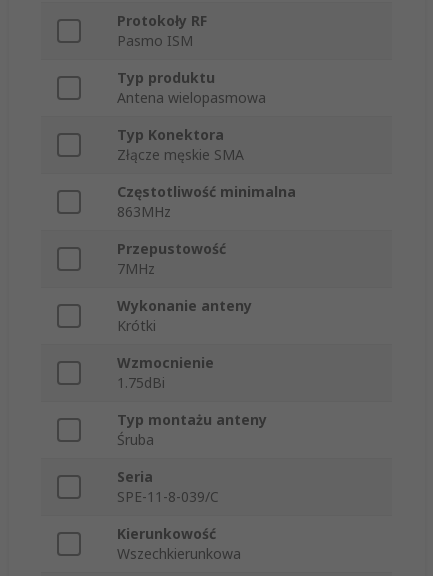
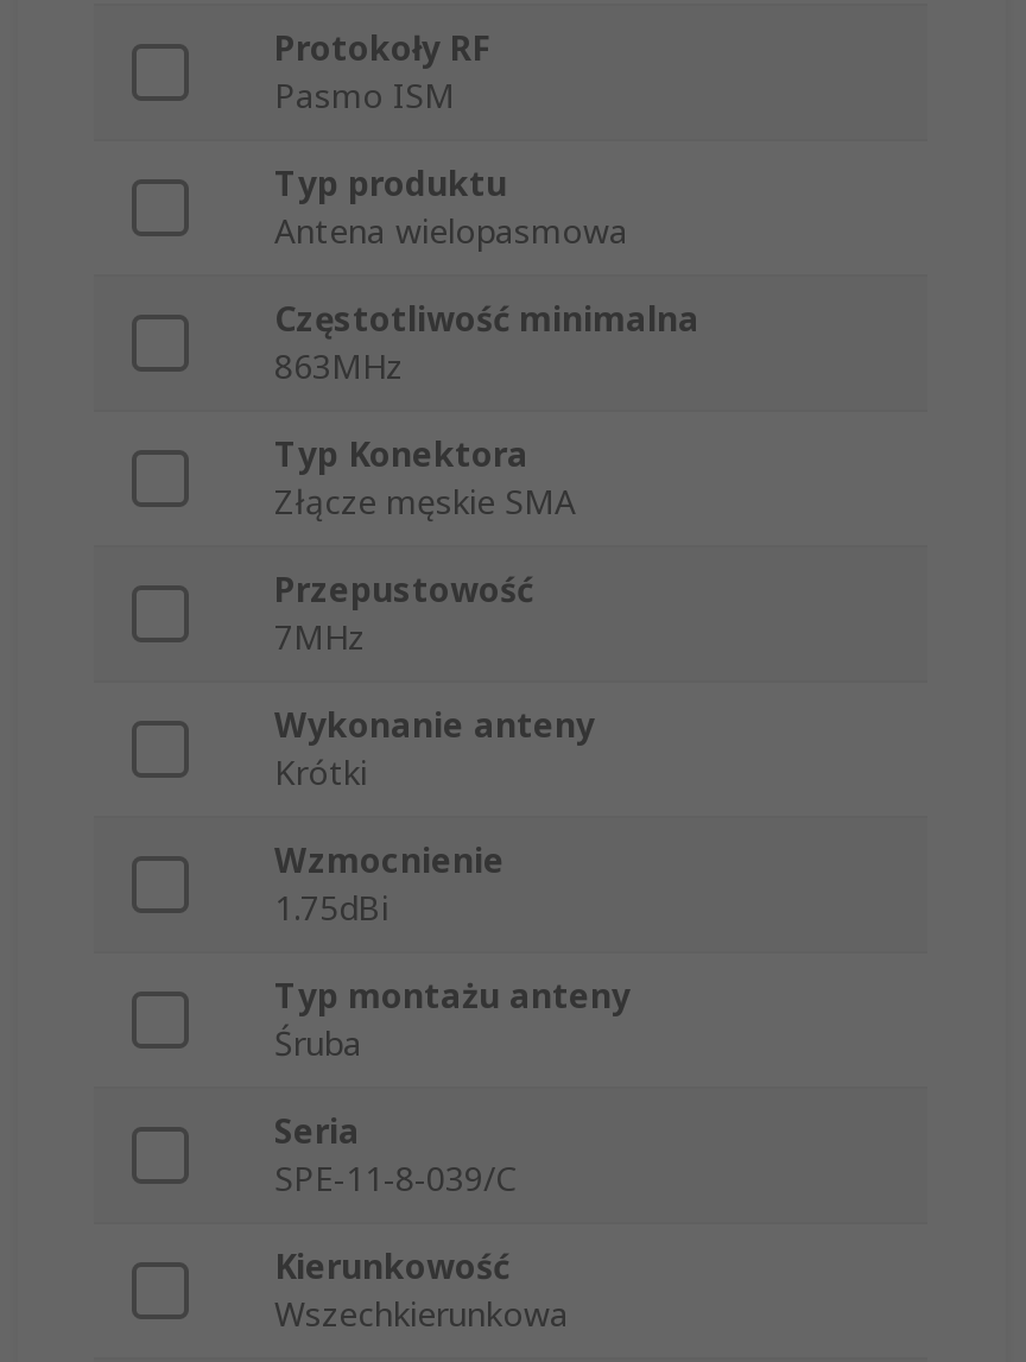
moved [117,125,244,164] -> [274,432,576,525]: Typ Konektora | Złącze męskie SMA
moved [117,182,296,221] -> [274,297,699,389]: Częstotliwość minimalna | 863MHz

